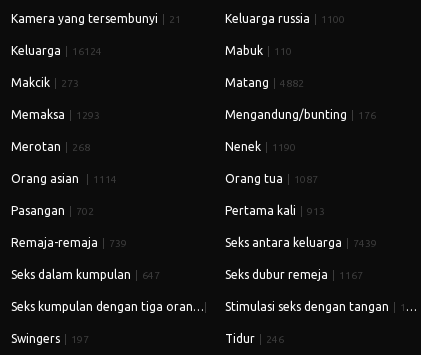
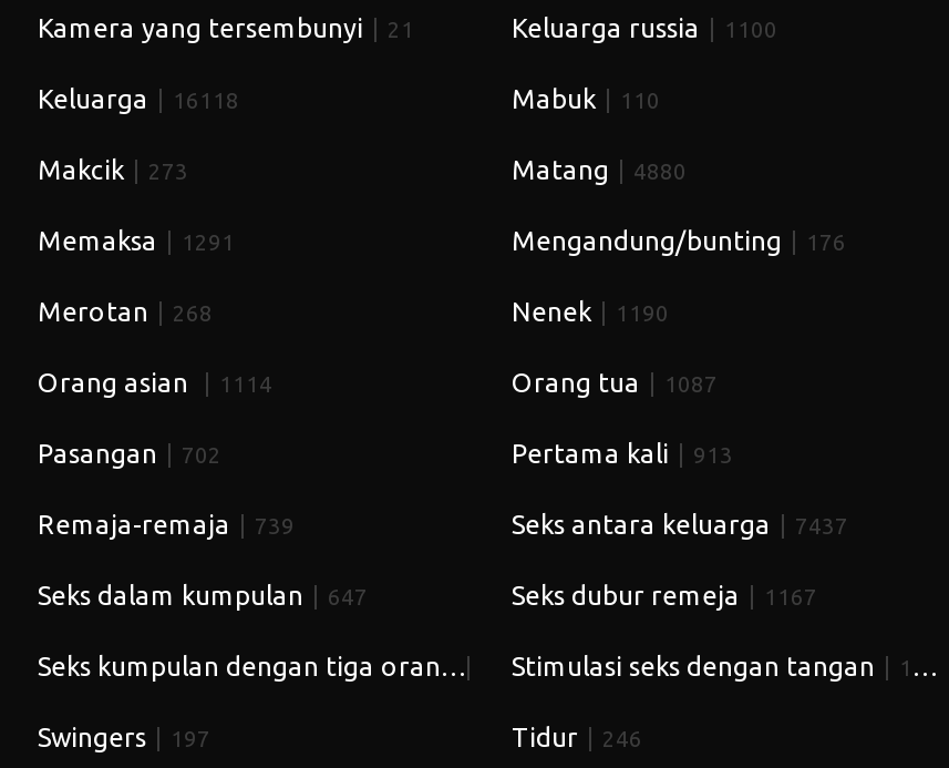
[11,44,102,57] Keluarga 16124 -> [38,84,239,113] Keluarga 16118
[225,76,304,89] Matang 4882 -> [512,155,687,184] Matang 4880
[11,108,100,121] Memaksa 1293 -> [38,226,235,255] Memaksa 1291
[225,236,377,249] Seks antara keluarga 7439 -> [512,510,848,539] Seks antara keluarga 7437

